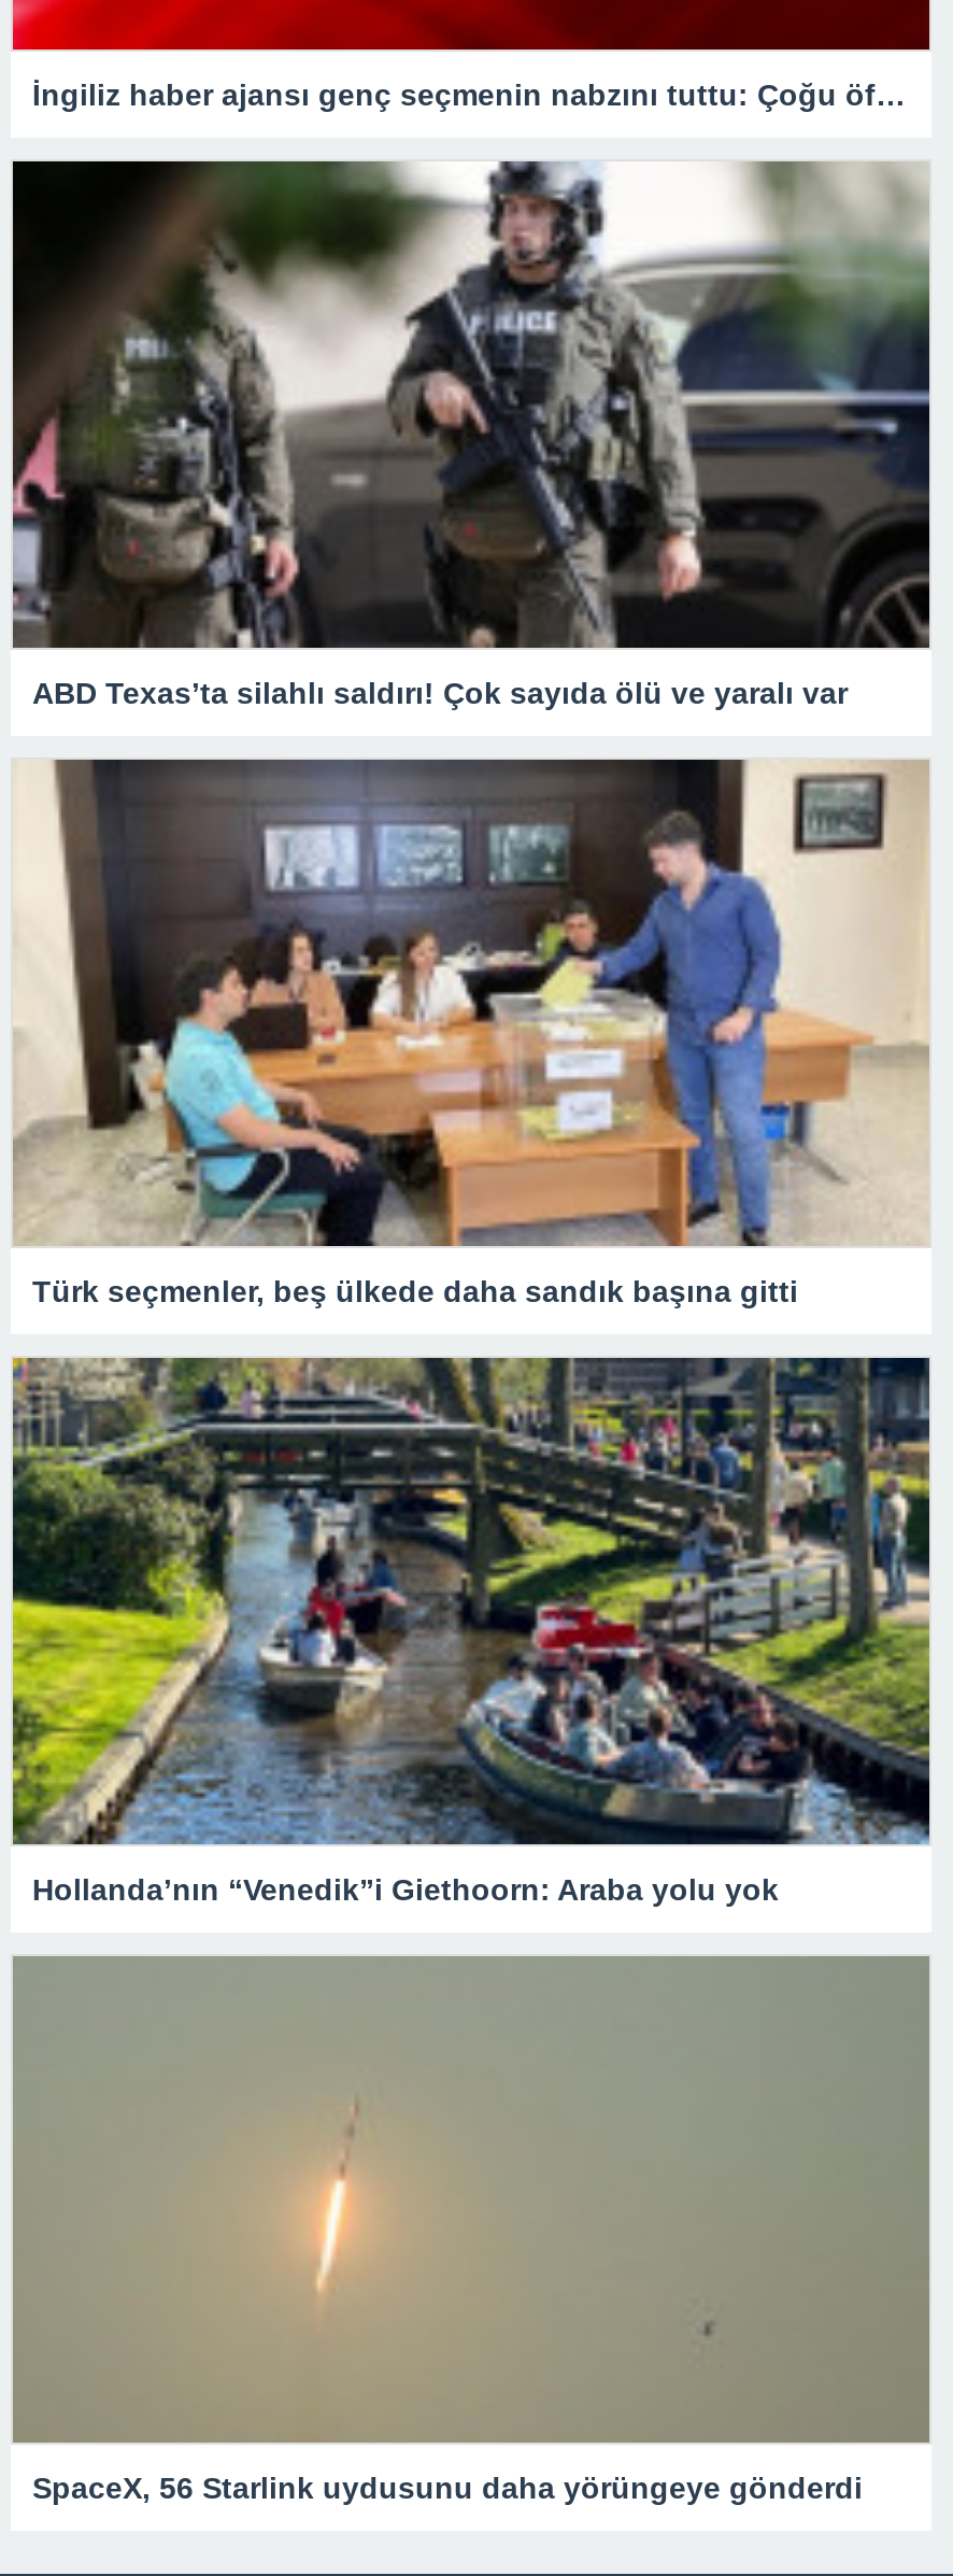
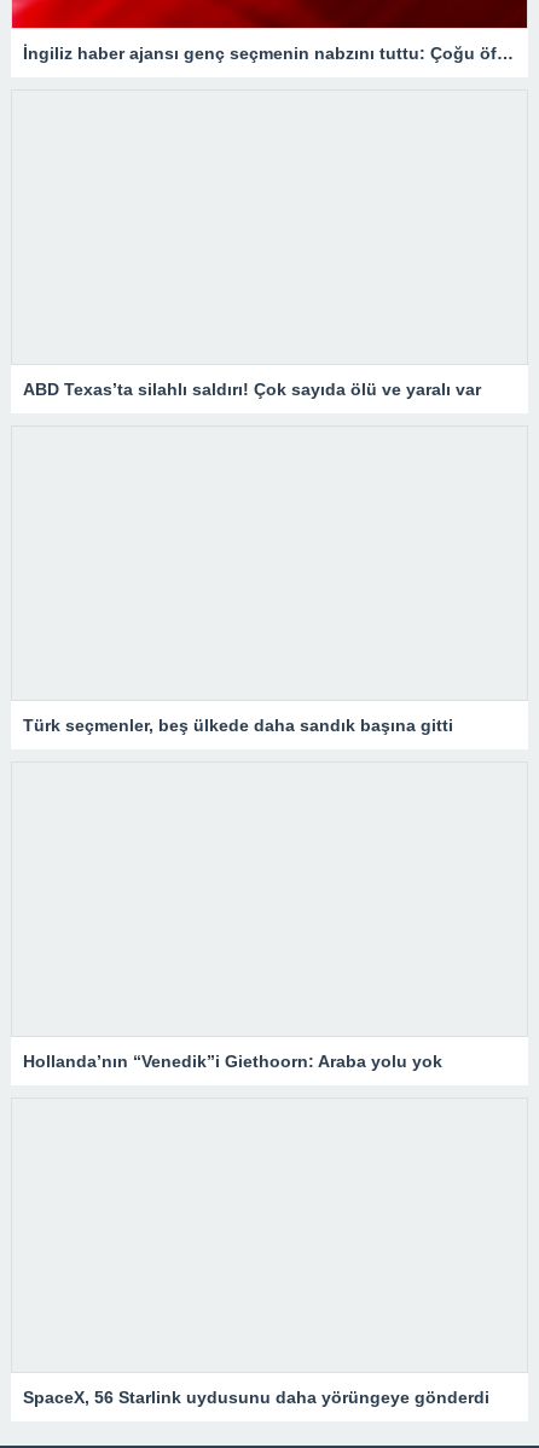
[11,159,931,650] [image] -> none
[11,758,931,1248] [image] -> none
[11,1356,931,1846] [image] -> none
[11,1954,931,2445] [image] -> none

